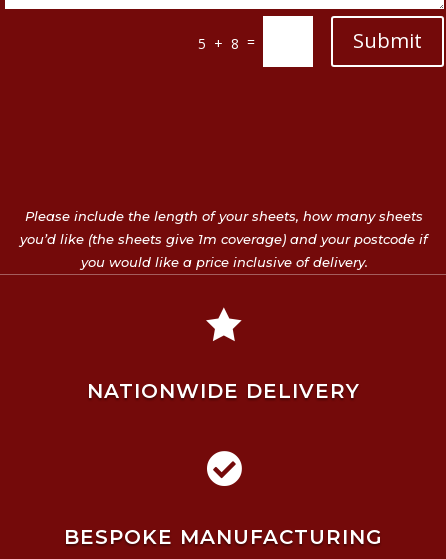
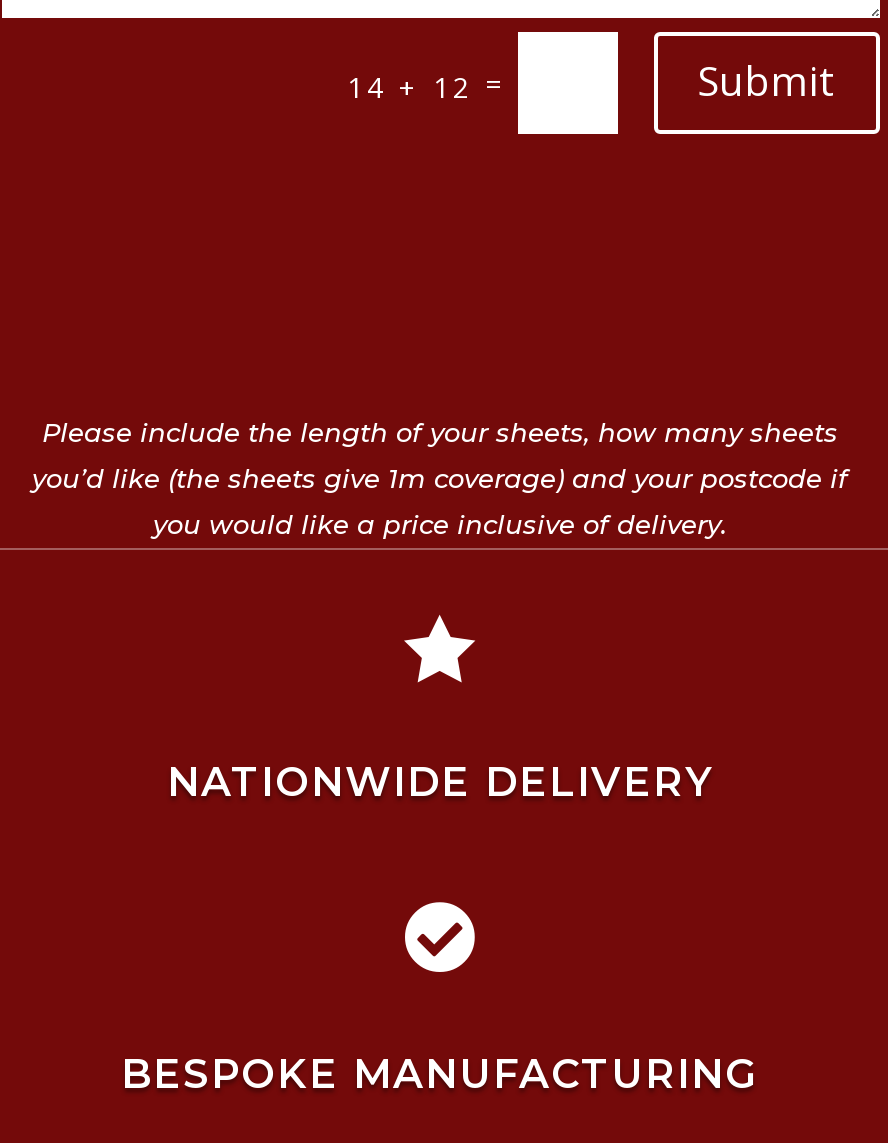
[197,32,262,52] 5 + 8 = -> [347,63,517,105] 14 + 12 =

